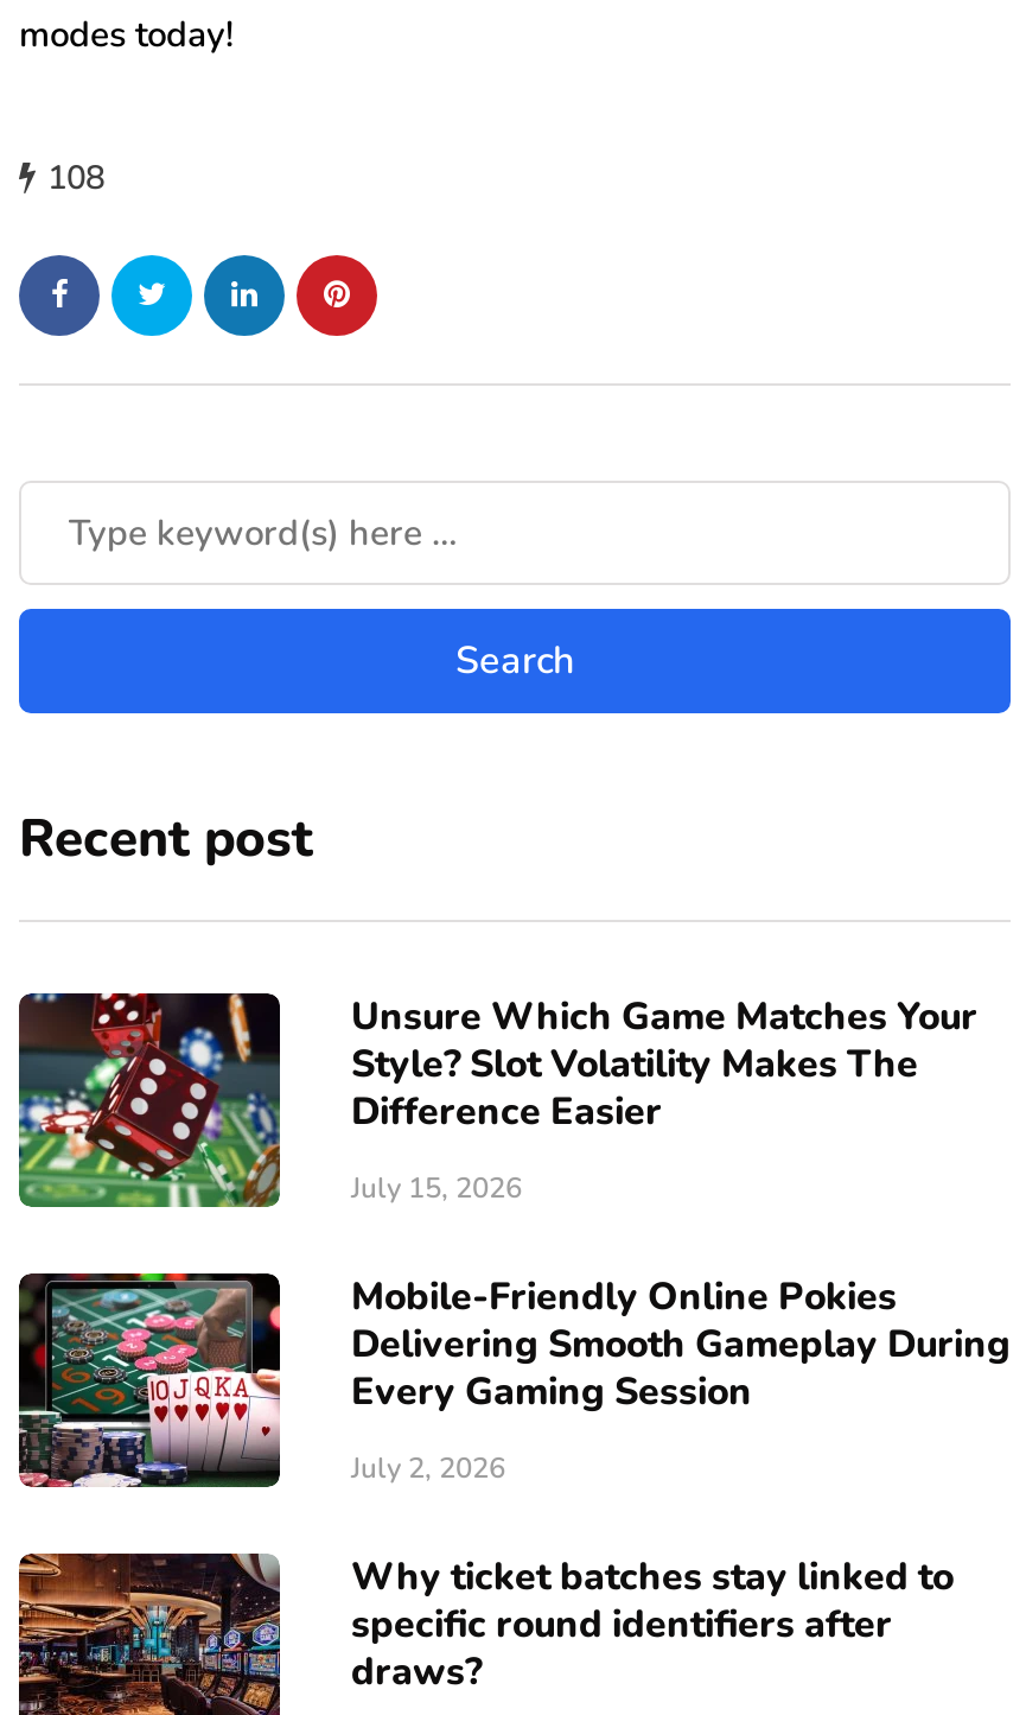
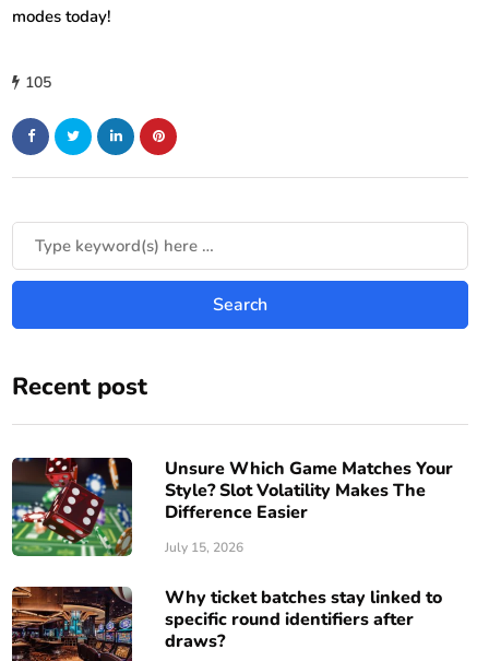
[47,155,104,200] 108 -> [25,72,51,93] 105
[19,1270,1011,1489] [image] | Mobile-Friendly Online Pokies | Delivering Smooth Gameplay During | Every Gaming Session | July 2, 2026 -> none

